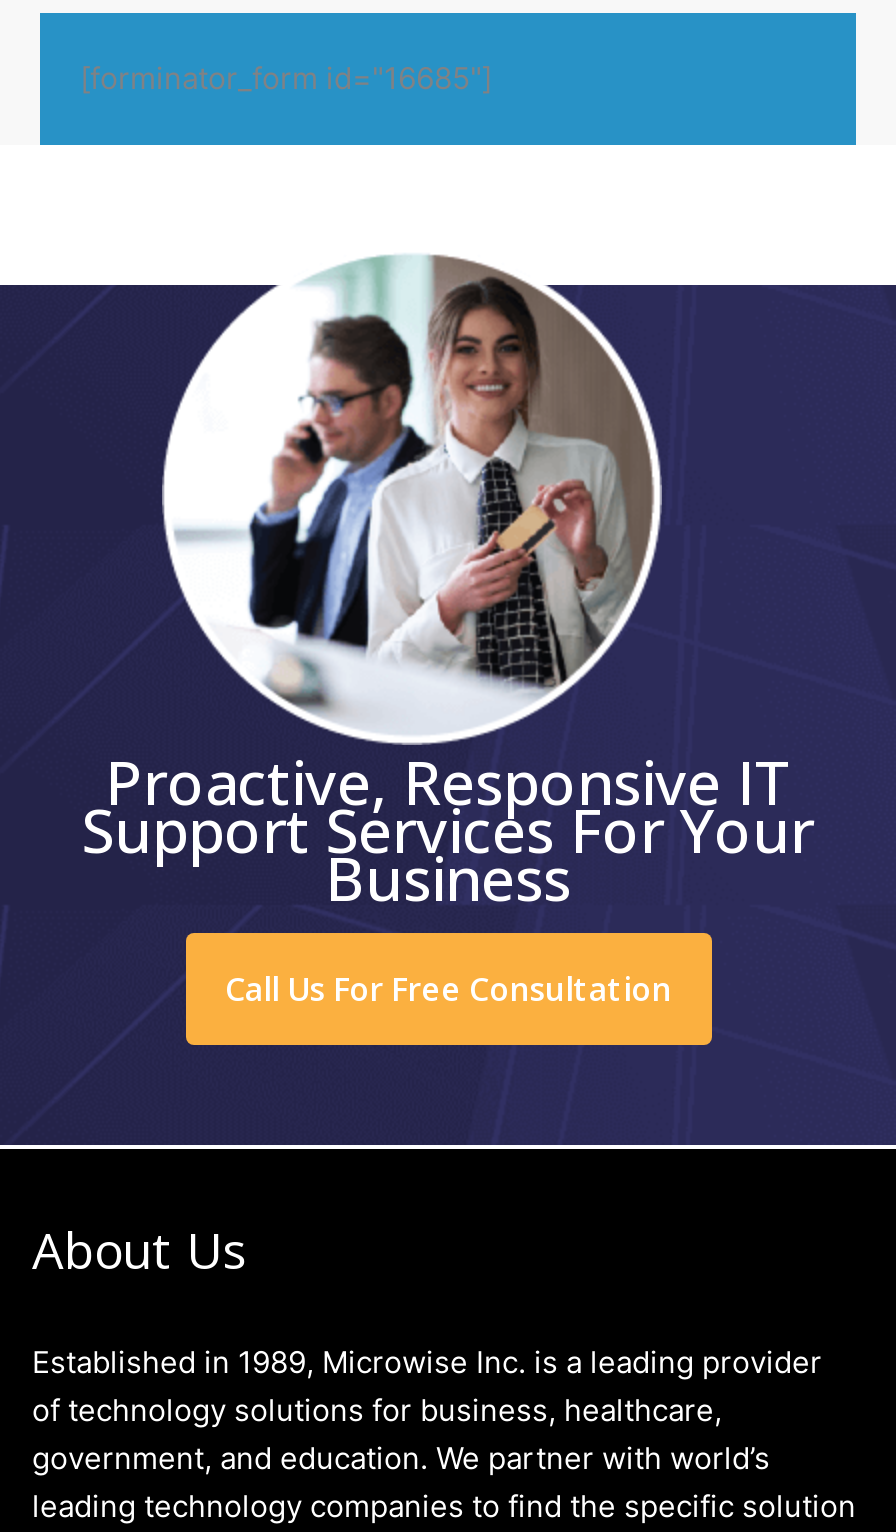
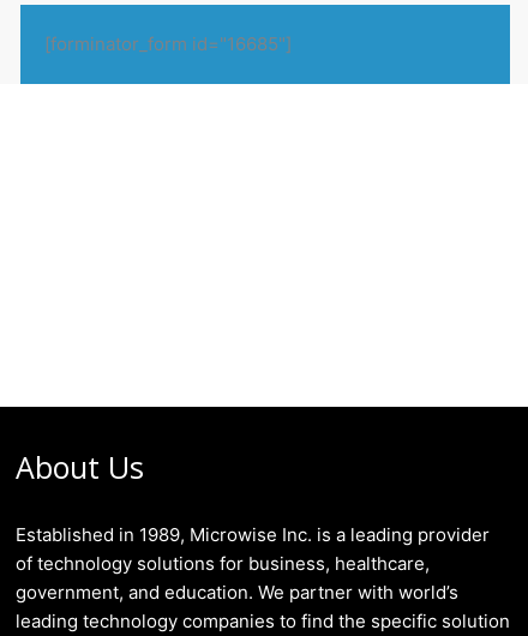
[6,253,890,1149] [image] | Proactive, Responsive IT | Support Services For Your | Business | Call Us For Free Consultation -> none

